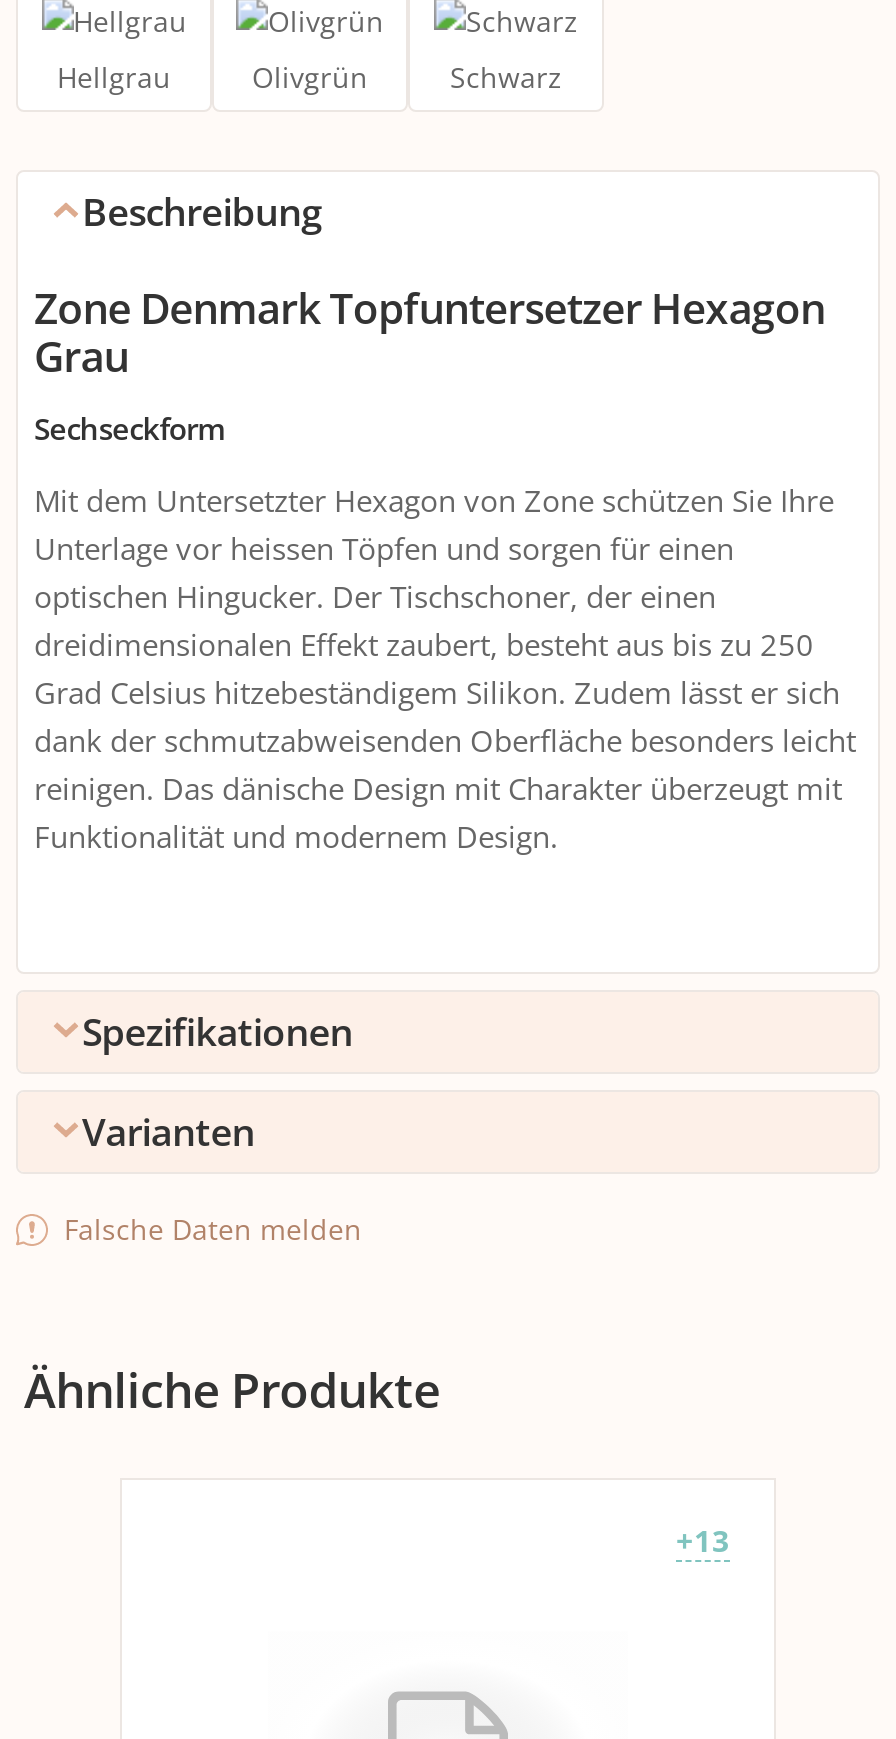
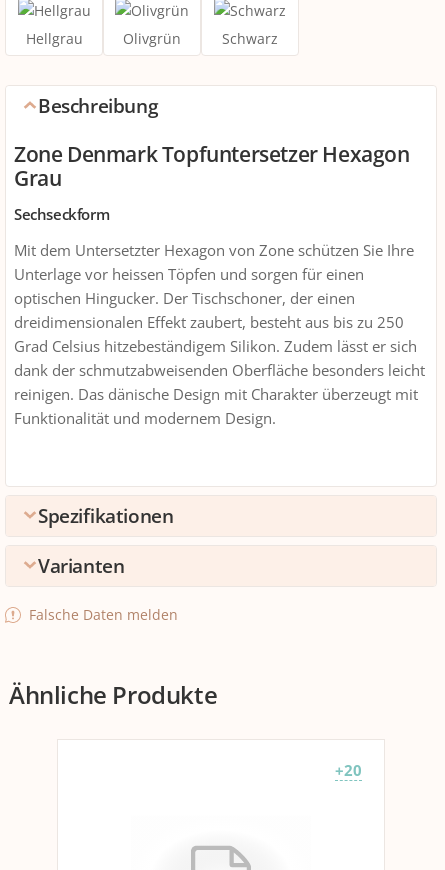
[676,1521,730,1561] +13 -> [335,760,362,780] +20

